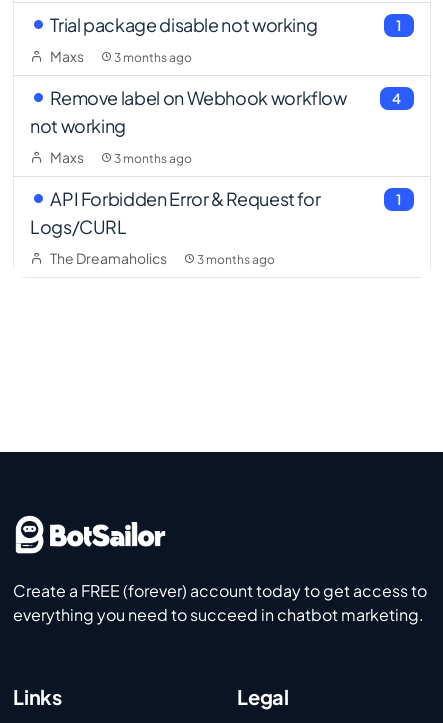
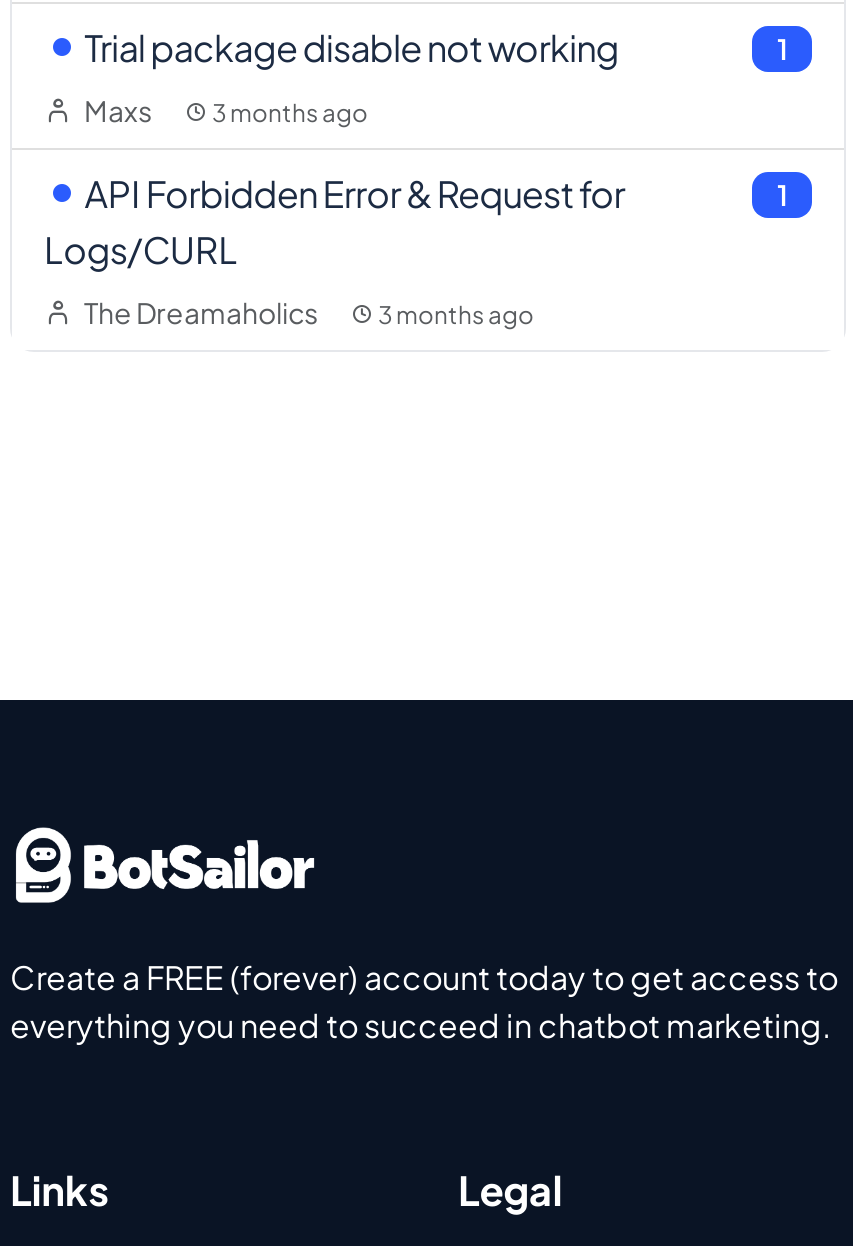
[30,85,347,165] Remove label on Webhook workflow | not working | Maxs | 3 months ago -> none
[392,89,402,107] 4 -> none

